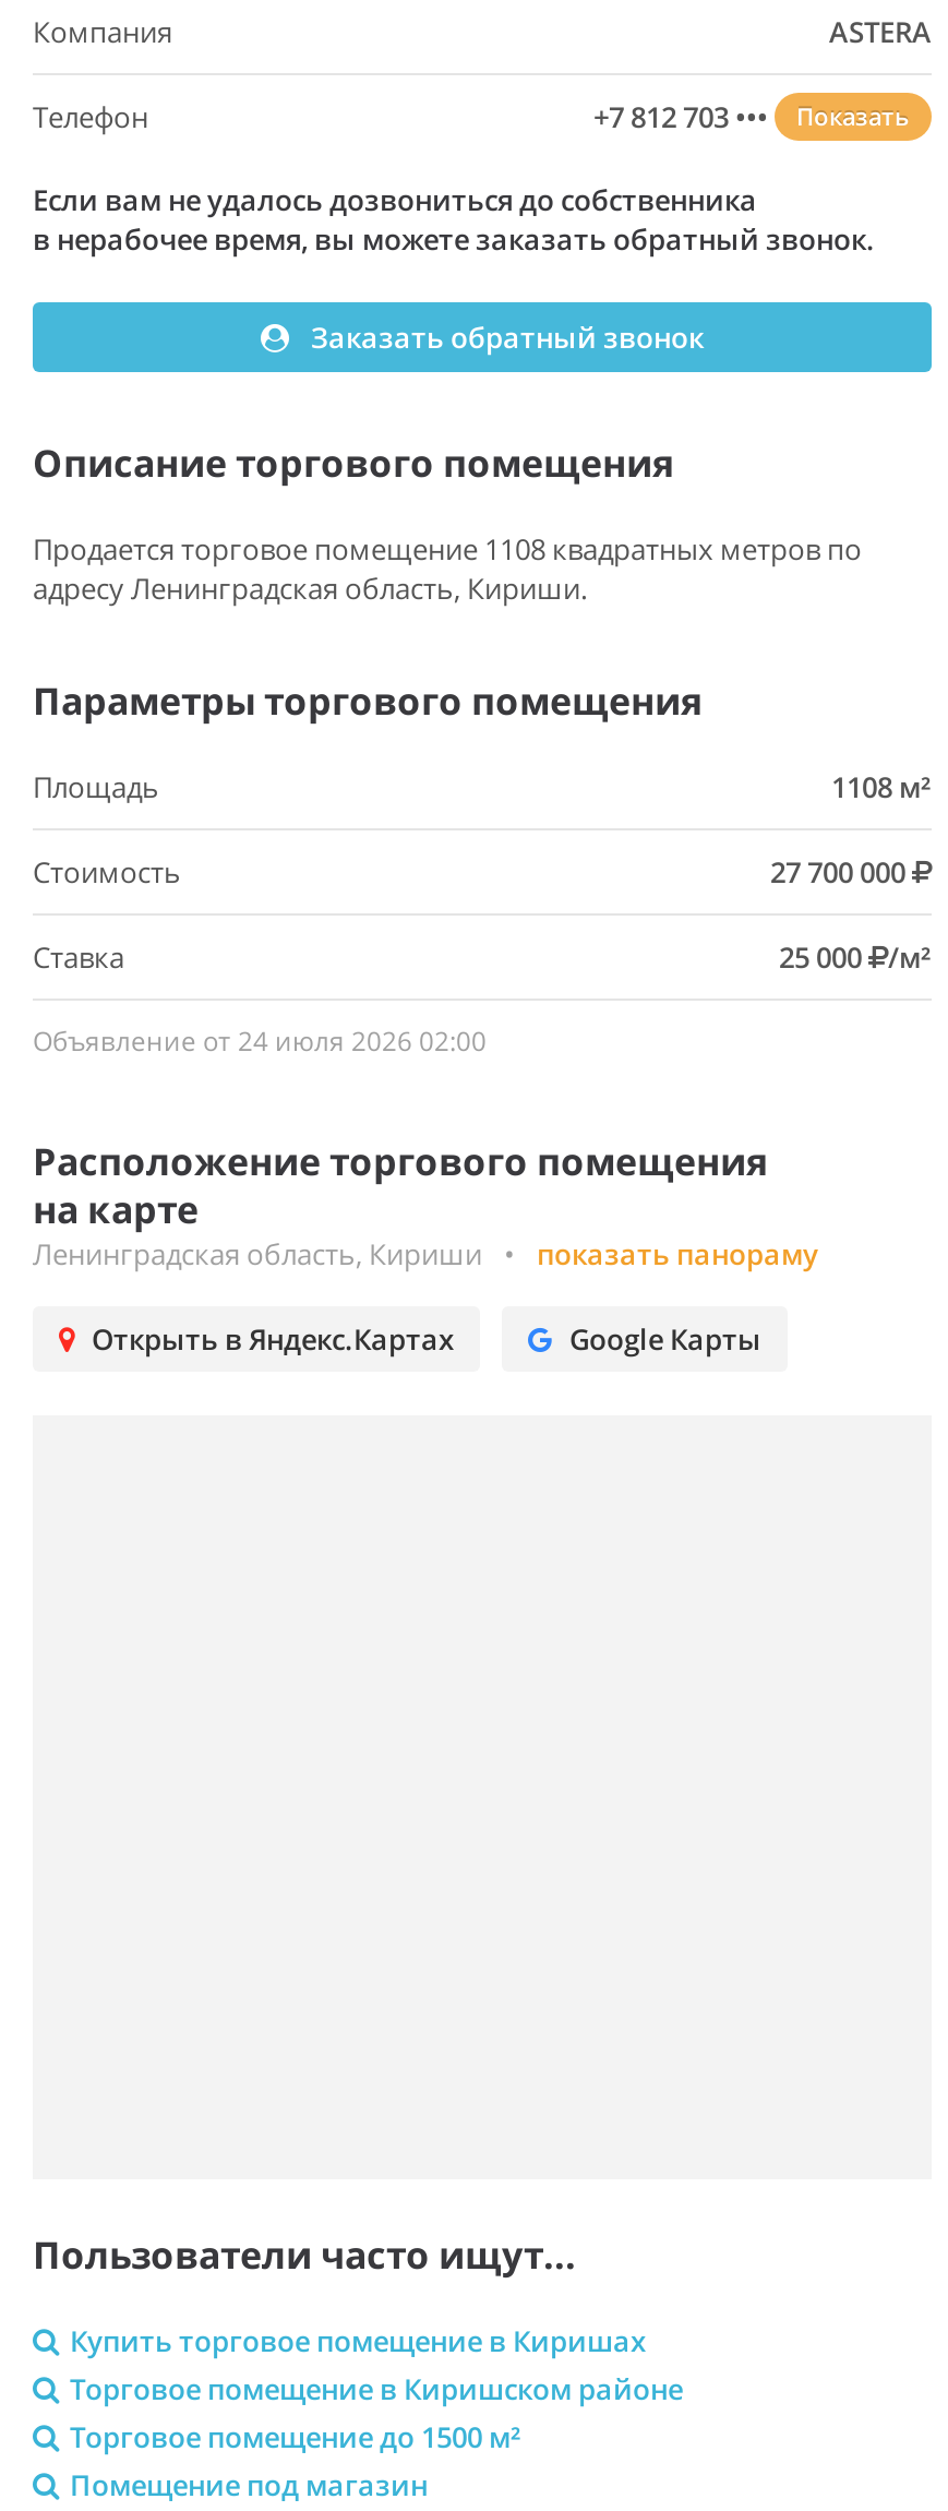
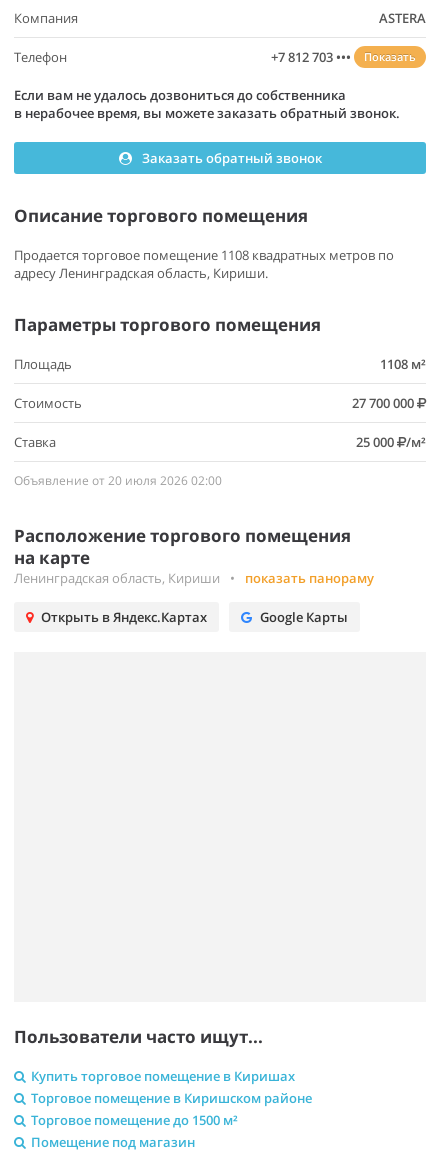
[33,1023,487,1060] Объявление от 24 июля 2026 02:00 -> [14,472,222,489] Объявление от 20 июля 2026 02:00

